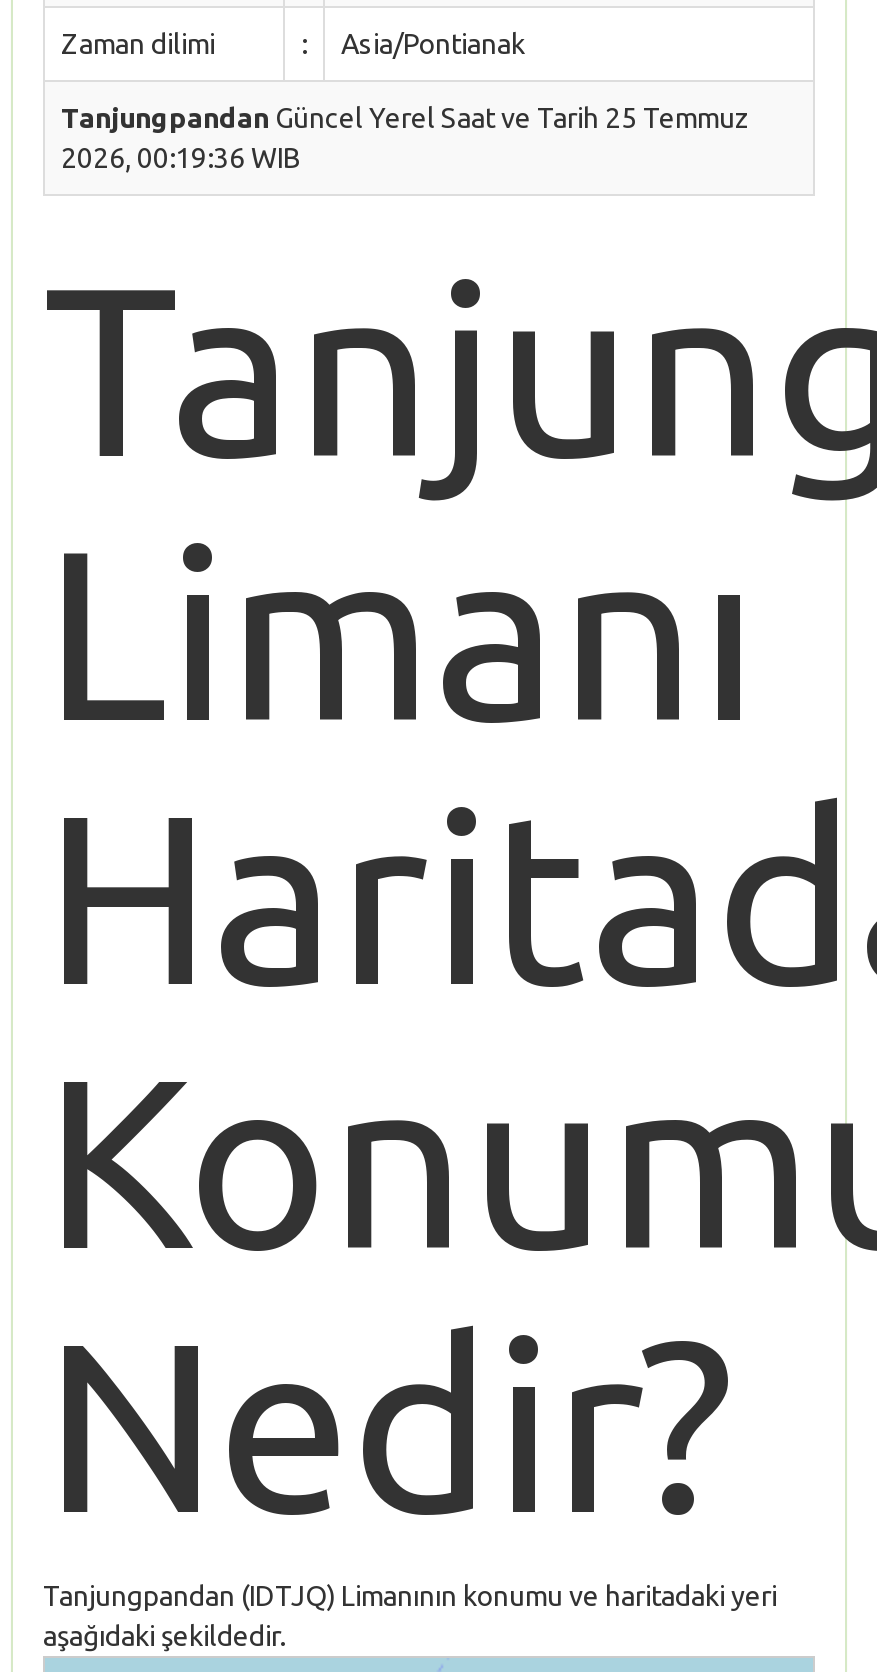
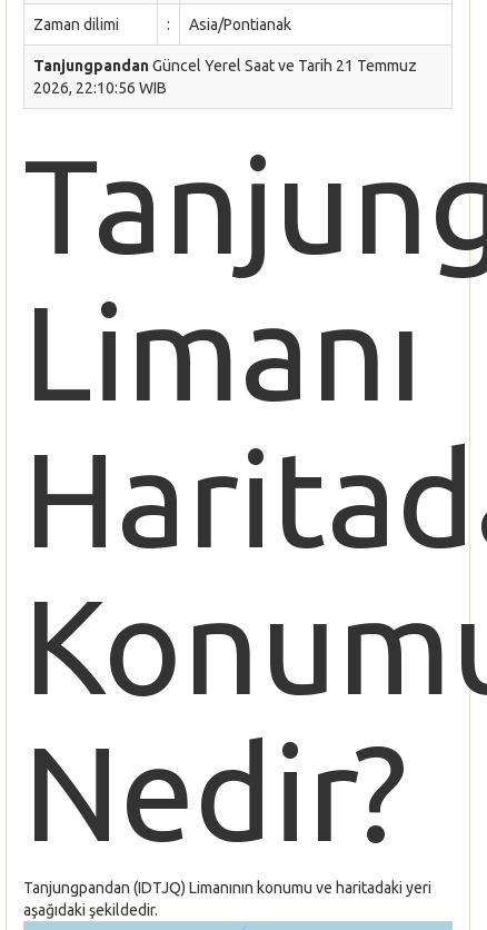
[61,102,751,134] Tanjungpandan Güncel Yerel Saat ve Tarih 25 Temmuz -> [33,57,417,75] Tanjungpandan Güncel Yerel Saat ve Tarih 21 Temmuz
[61,142,301,174] 2026, 00:19:36 WIB -> [33,79,167,97] 2026, 22:10:56 WIB

